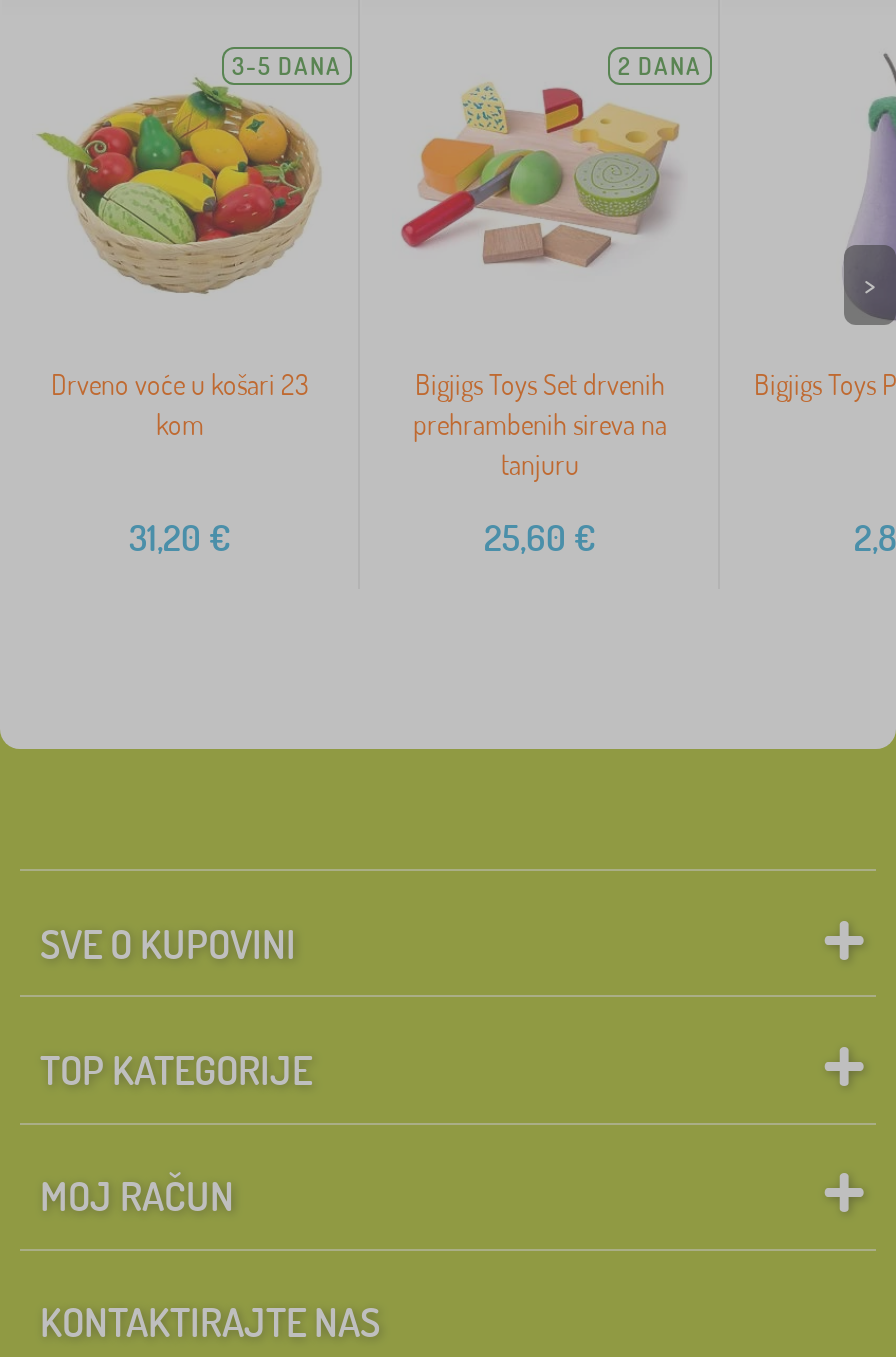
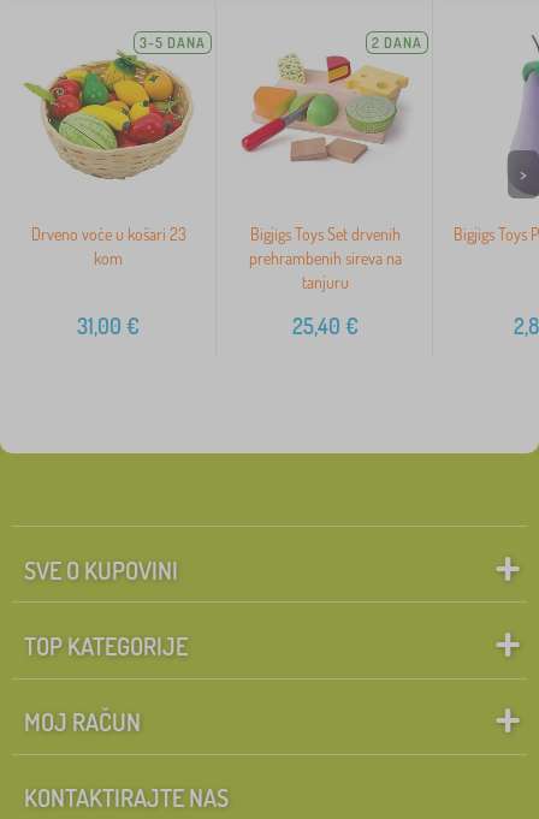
[129,515,231,559] 31,20 € -> [77,313,140,339] 31,00 €
[484,515,596,559] 25,60 € -> [292,313,358,339] 25,40 €

